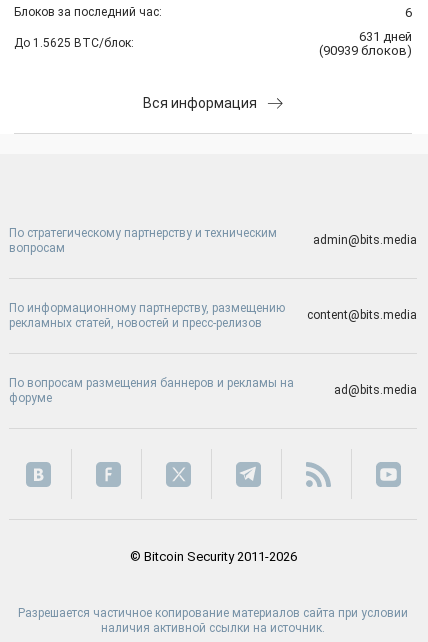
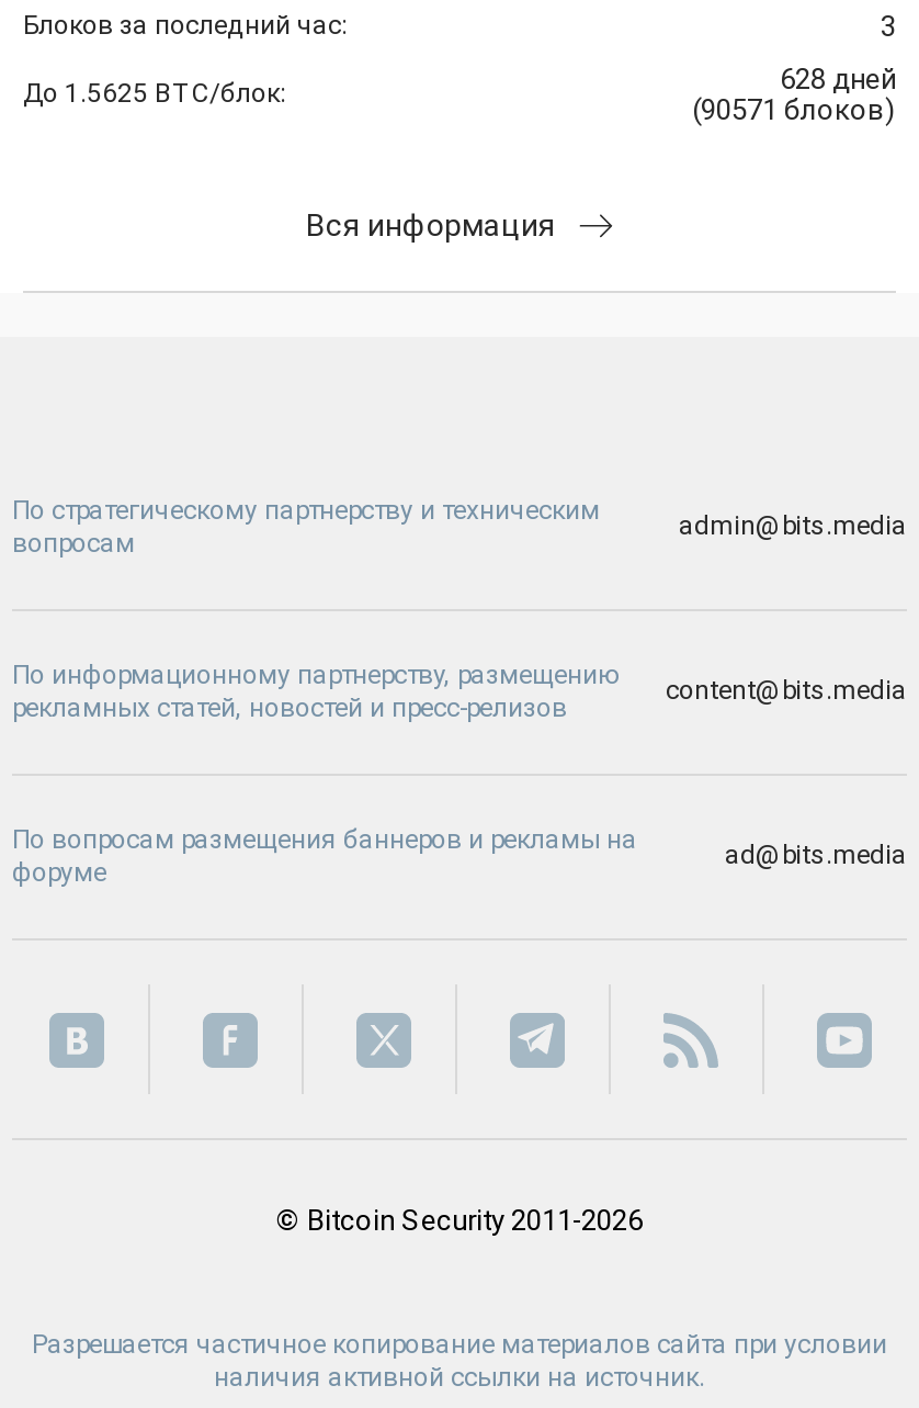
[405,5,412,20] 6 -> [881,10,896,43] 3
[359,29,412,44] 631 дней -> [780,63,896,95] 628 дней
[319,43,412,58] (90939 блоков) -> [692,93,896,126] (90571 блоков)

